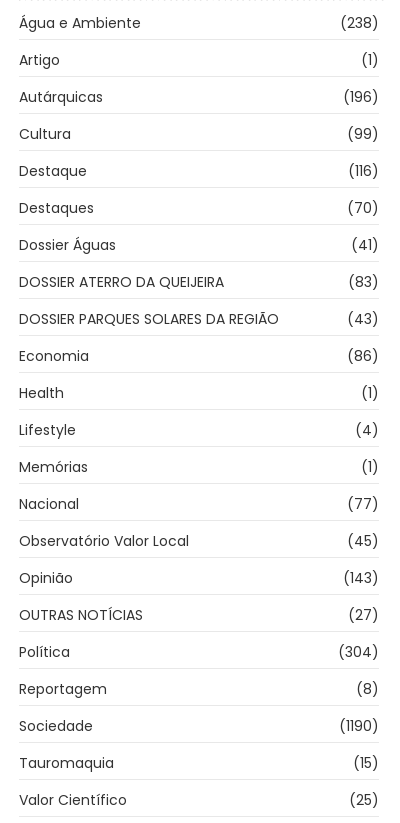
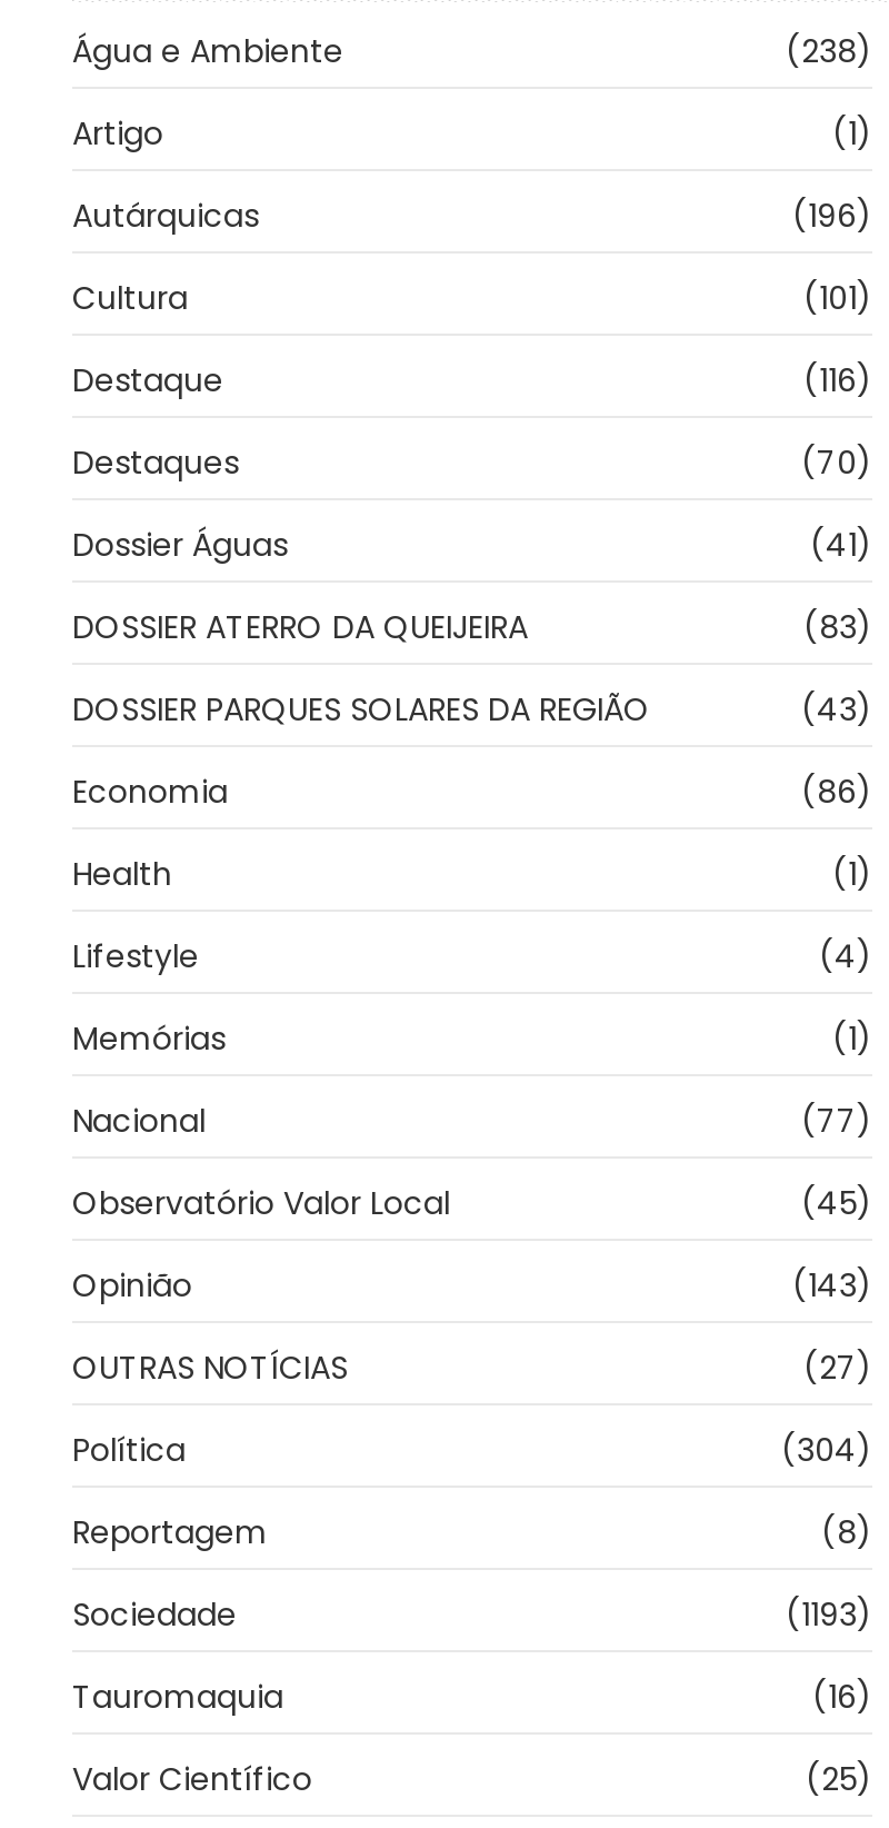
[343,124,379,144] (99) -> [795,276,872,320] (101)
[335,716,379,736] (1190) -> [777,1592,872,1637] (1193)
[349,753,379,773] (15) -> [803,1675,872,1719] (16)

